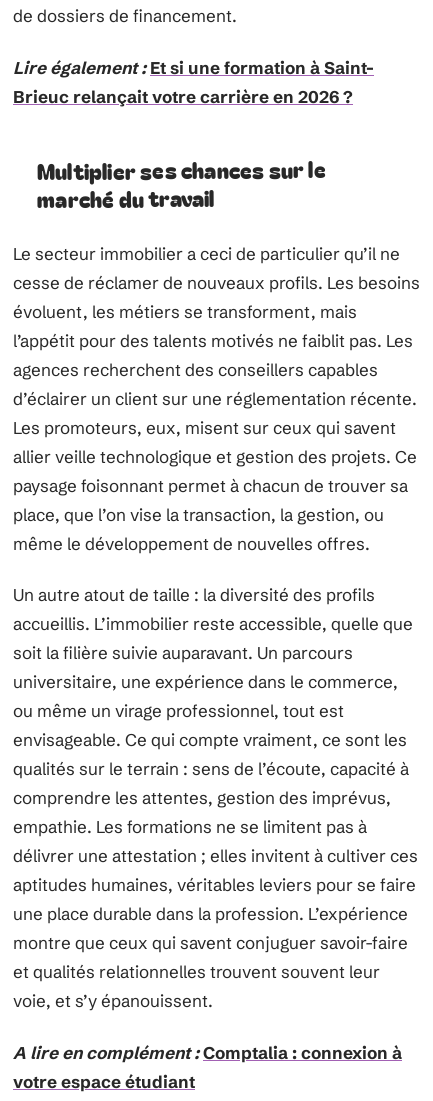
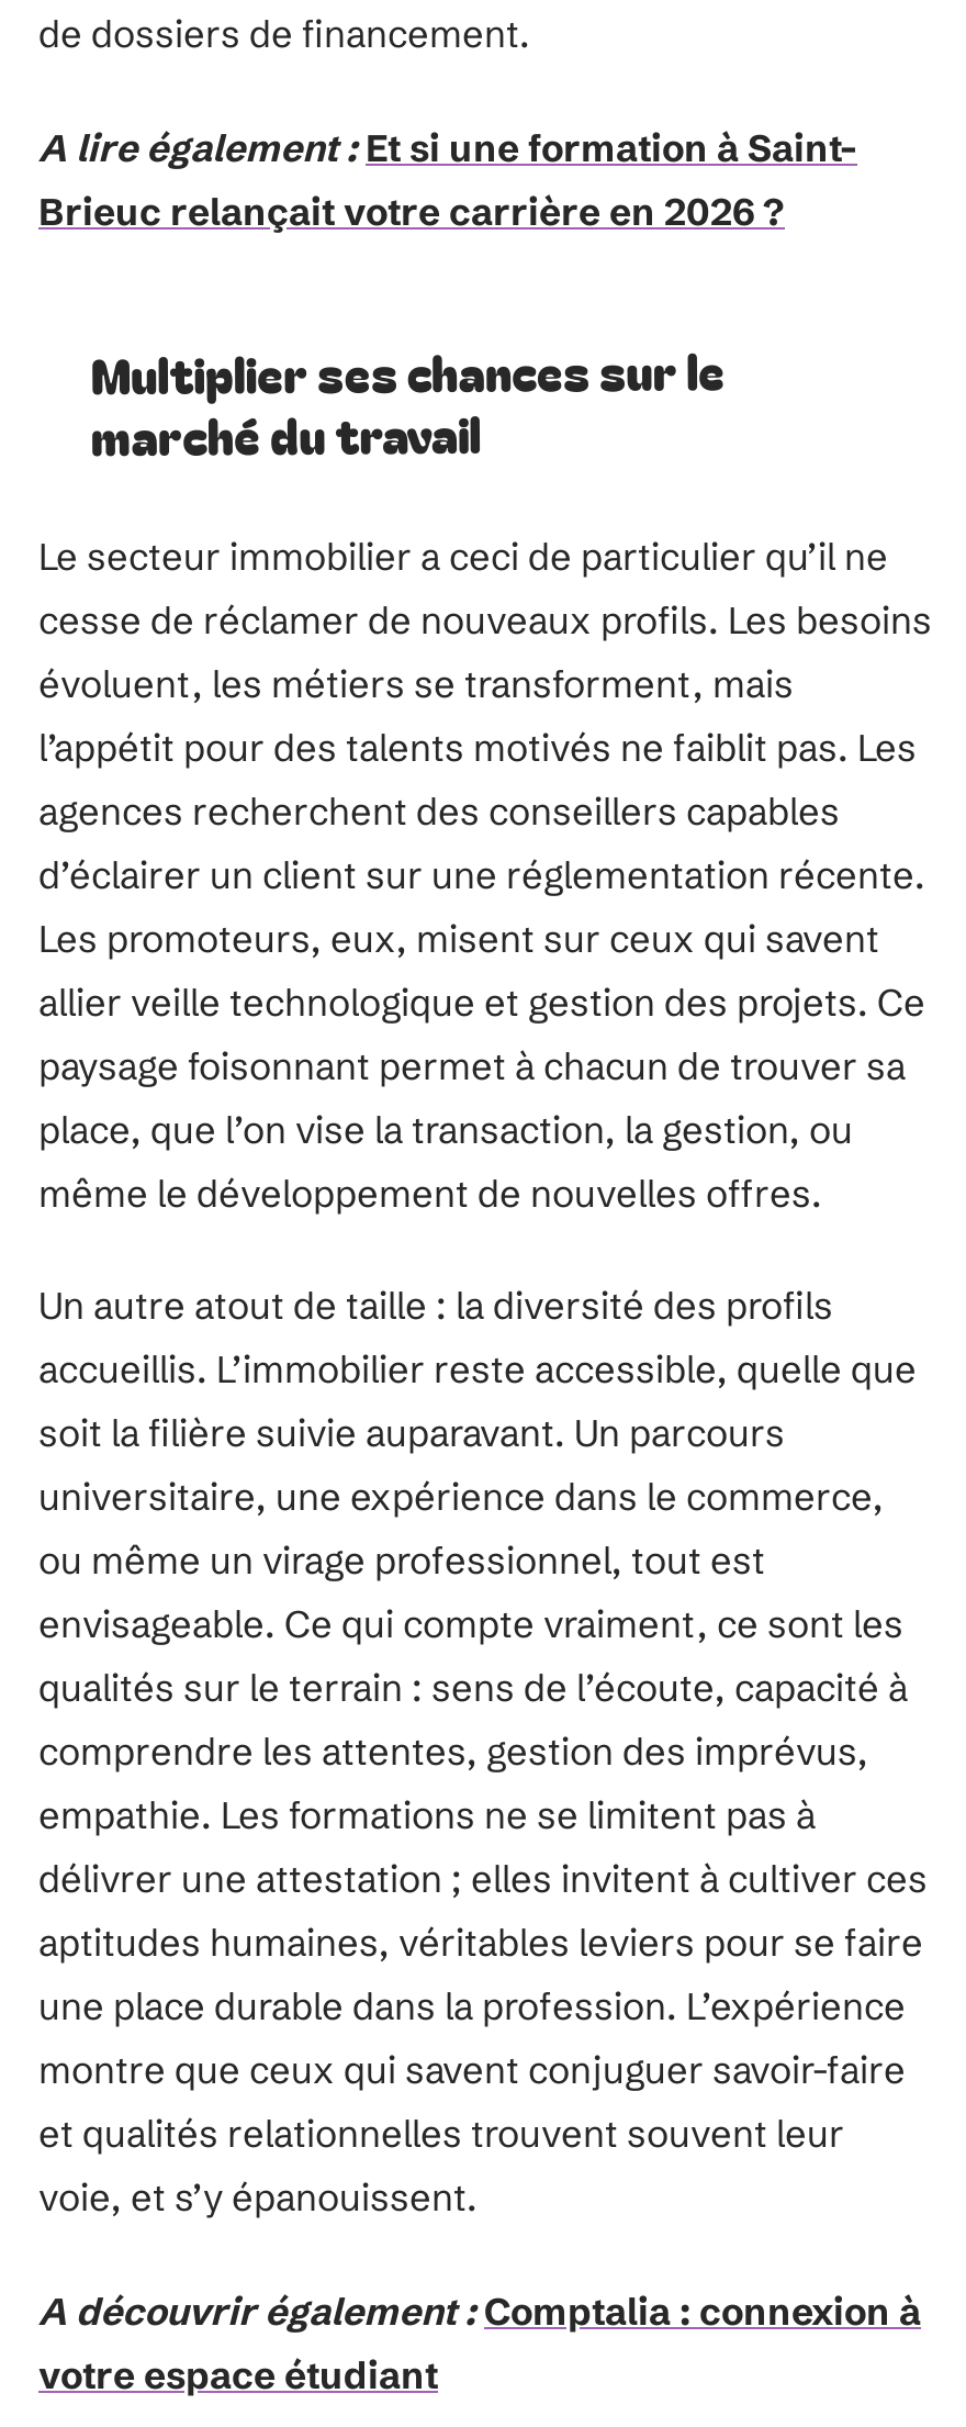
[13,56,374,77] Lire également : Et si une formation à Saint- -> [38,123,857,169] A lire également : Et si une formation à Saint-
[13,1041,402,1062] A lire en complément : Comptalia : connexion à -> [38,2286,921,2333] A découvrir également : Comptalia : connexion à

